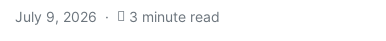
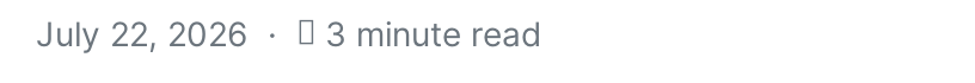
[15,8,220,25] July 9, 2026 3 minute read -> [36,14,542,54] July 22, 2026 3 minute read

